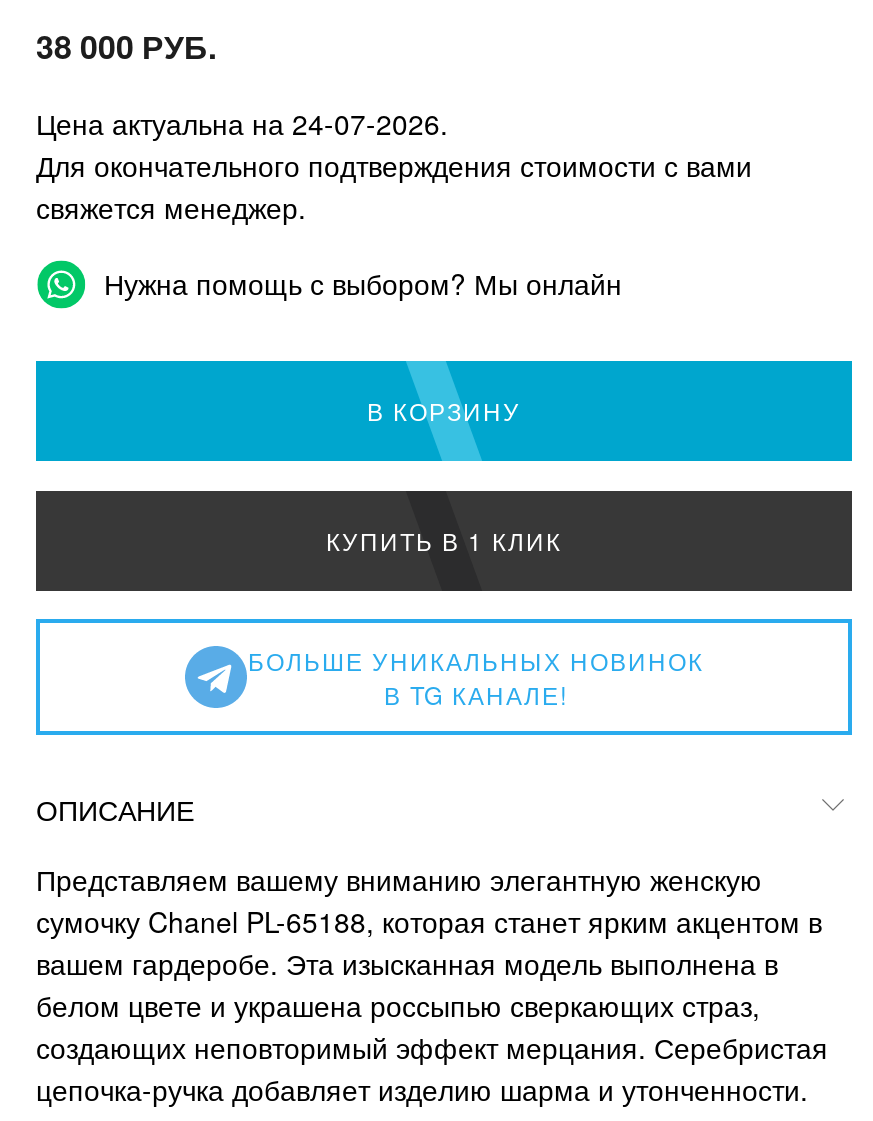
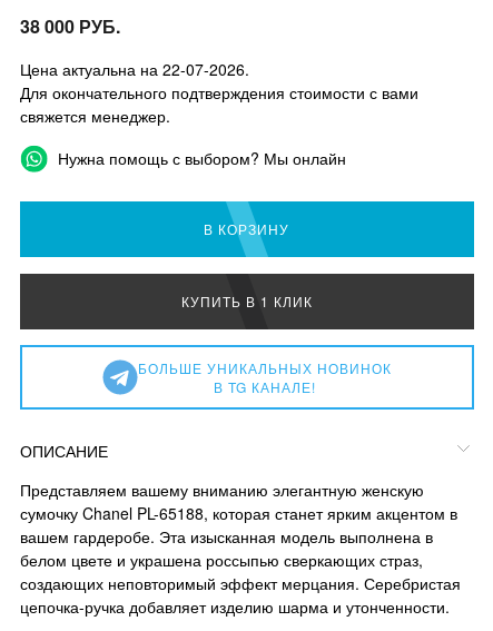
[36,103,448,143] Цена актуальна на 24-07-2026. -> [20,58,249,80] Цена актуальна на 22-07-2026.

